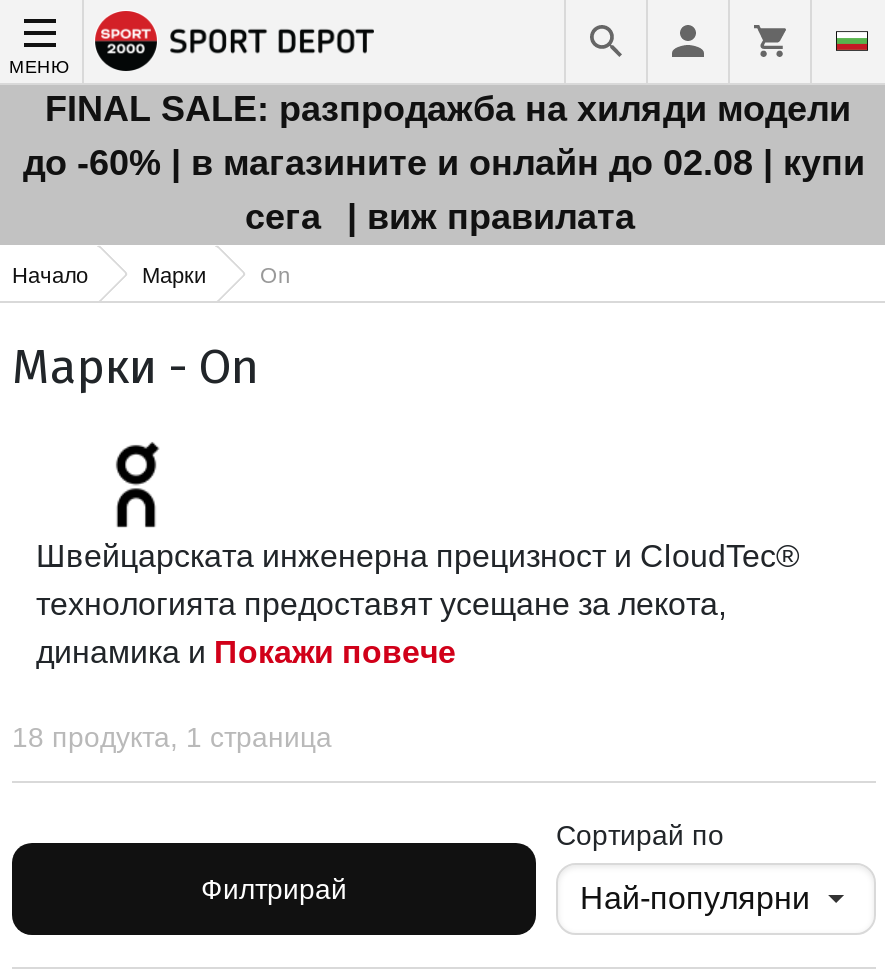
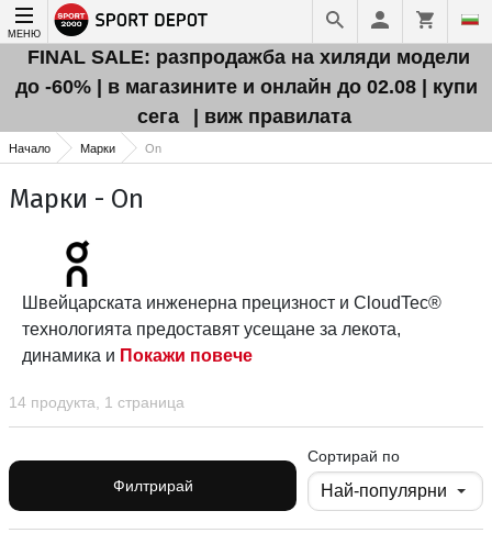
[12,721,332,753] 18 продукта, 1 страница -> [9,393,185,411] 14 продукта, 1 страница

